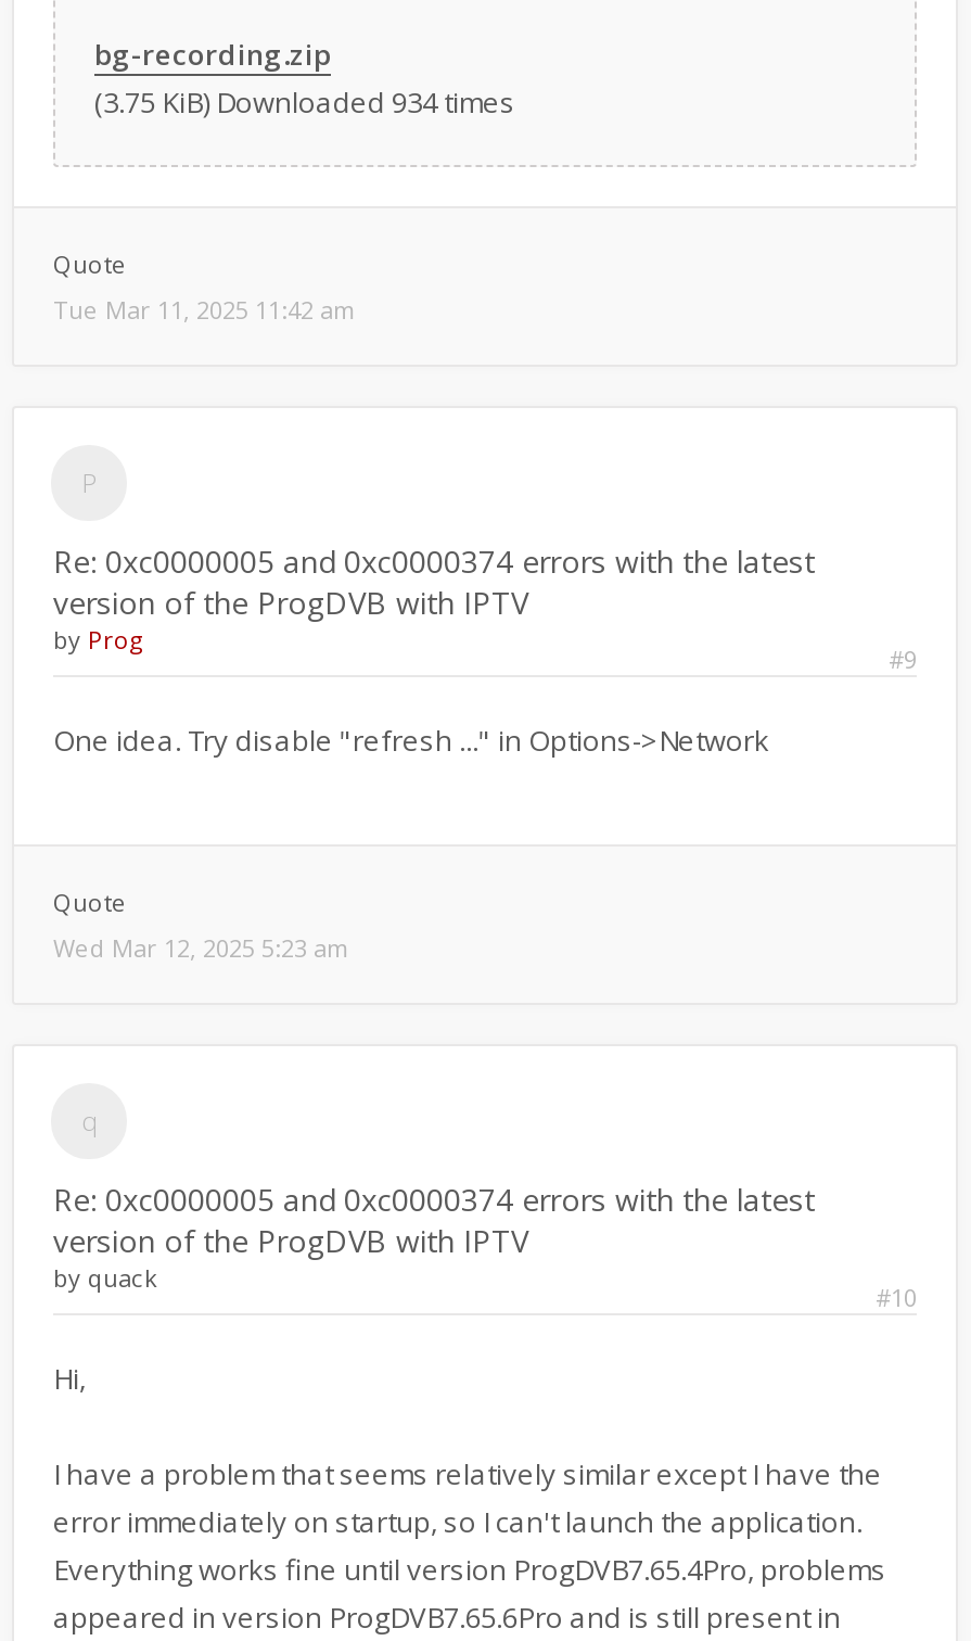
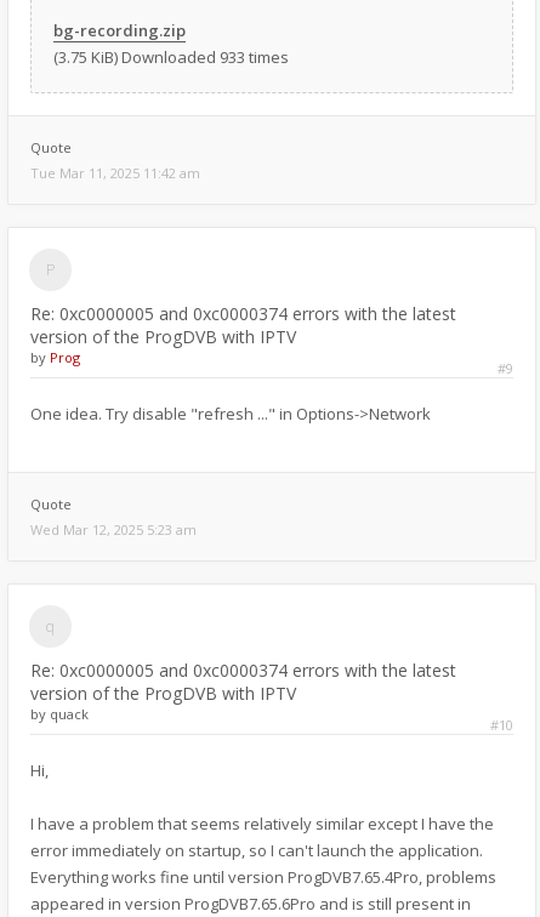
[94,82,515,122] (3.75 KiB) Downloaded 934 times -> [53,46,289,68] (3.75 KiB) Downloaded 933 times

